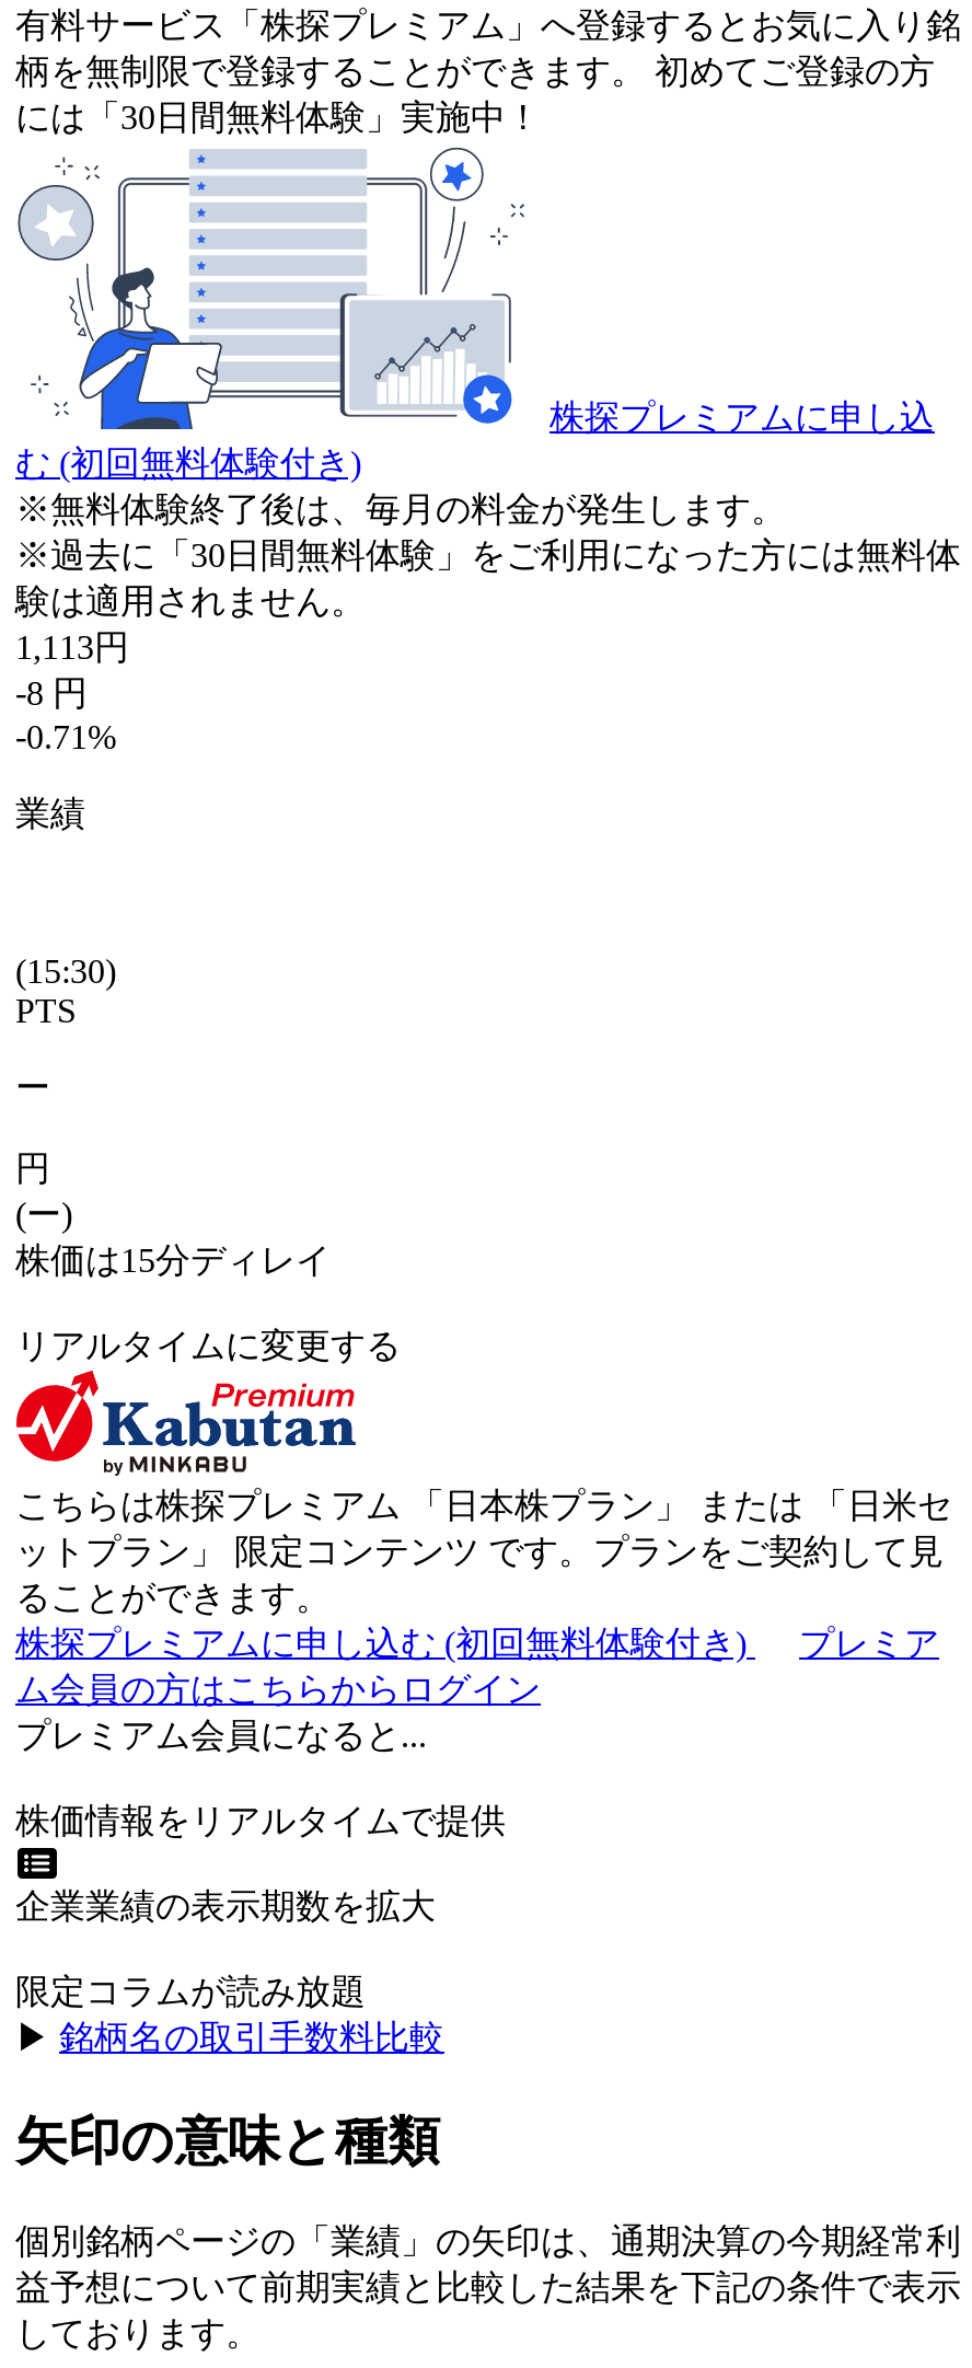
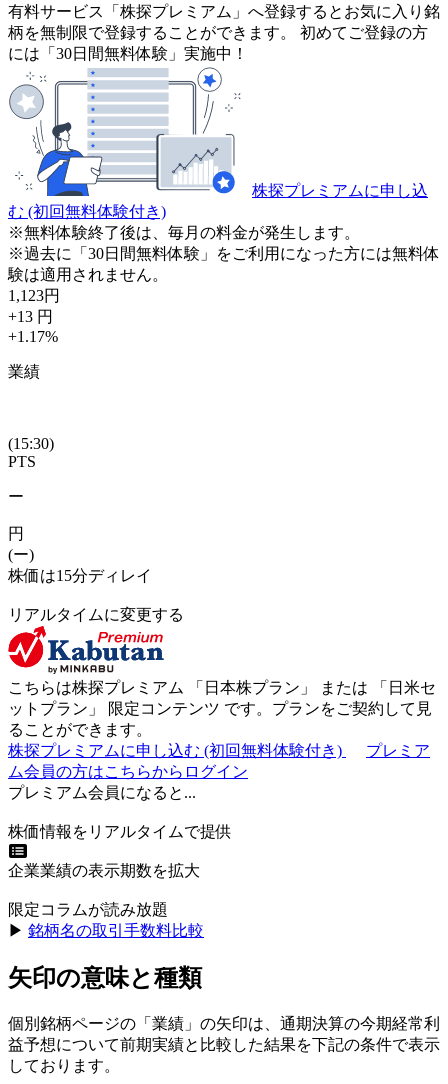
[15,628,129,665] 1,113円 -> [8,287,60,304] 1,123円
[15,674,88,711] -8 円 -> [8,308,53,325] +13 円
[15,718,116,755] -0.71% -> [8,328,58,345] +1.17%

